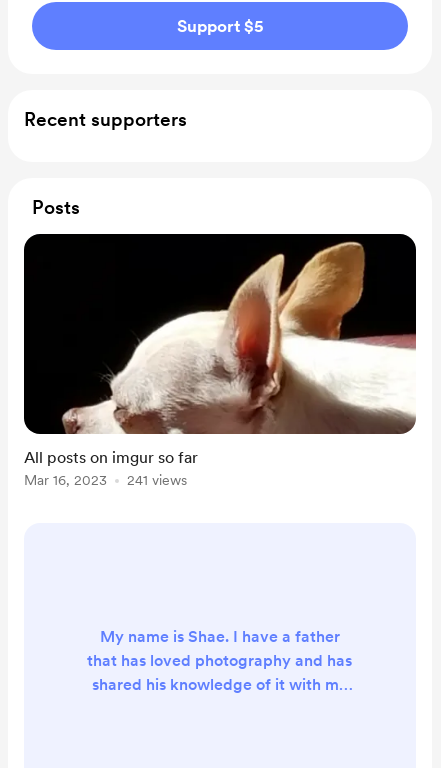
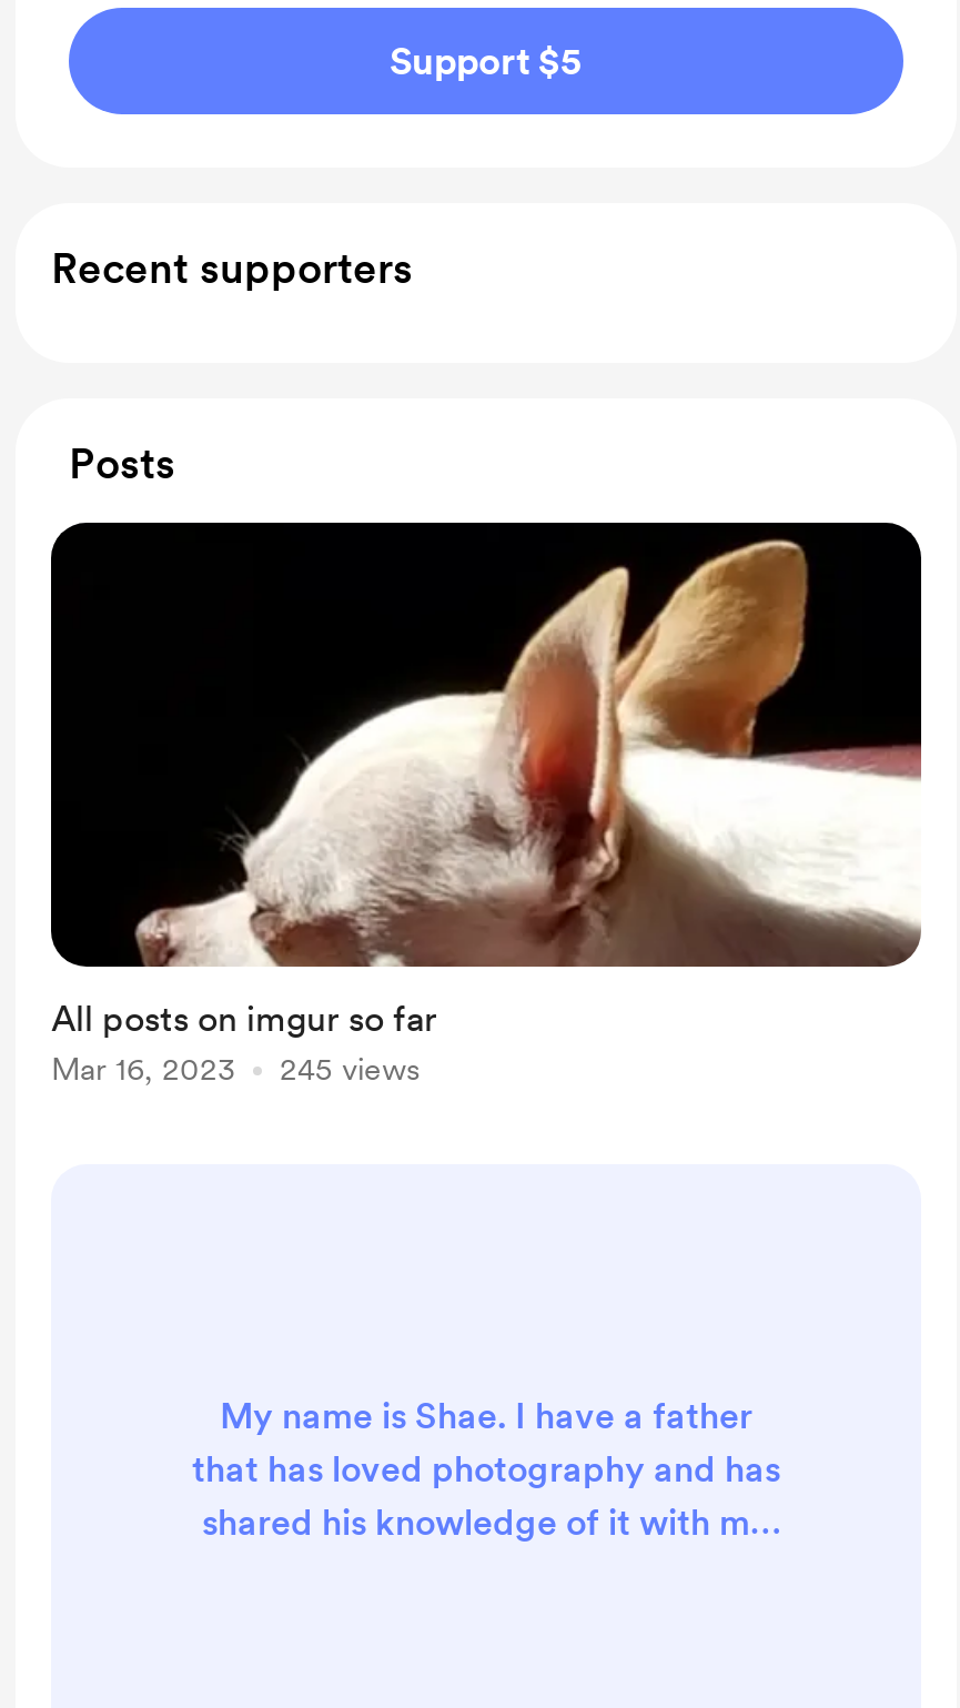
[24,472,187,488] Mar 16, 2023 241 views -> [51,1051,420,1087] Mar 16, 2023 245 views

